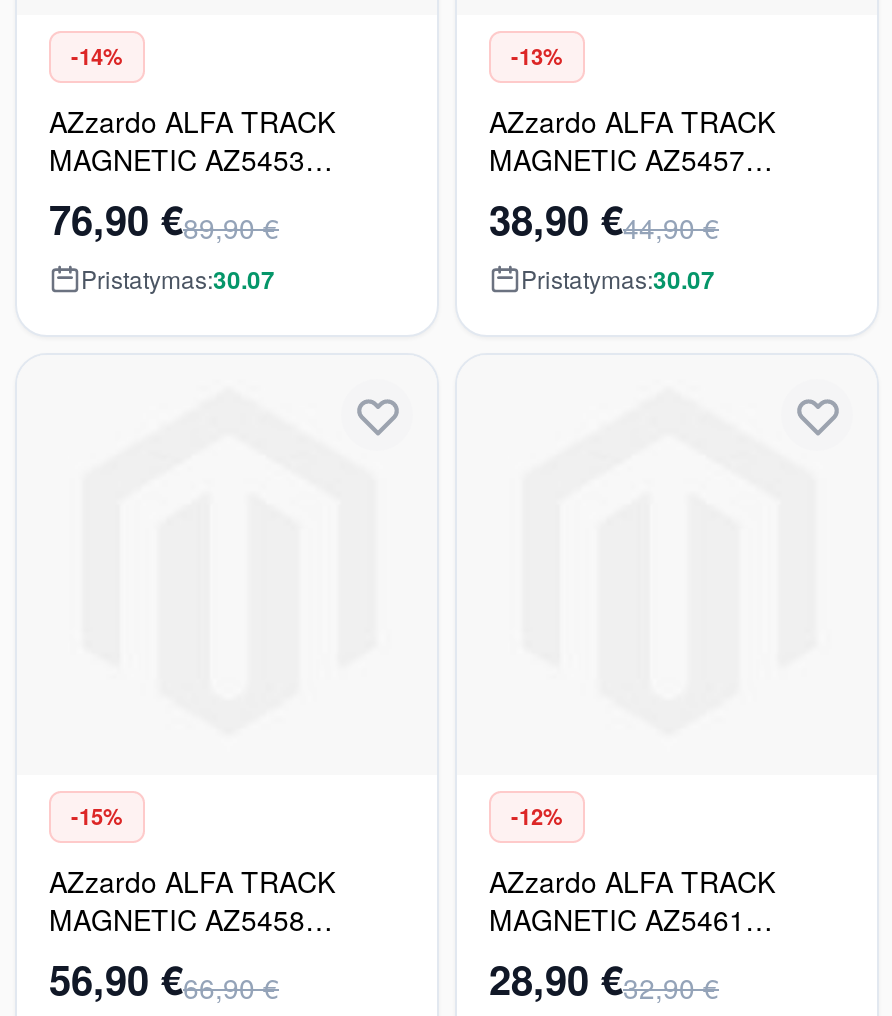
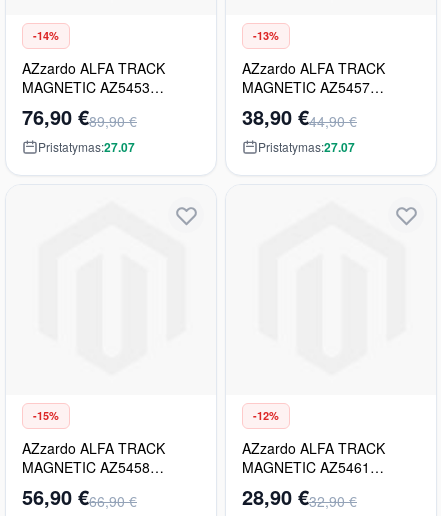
[81,261,275,297] Pristatymas:30.07 -> [38,138,135,156] Pristatymas:27.07
[521,261,715,297] Pristatymas:30.07 -> [258,138,355,156] Pristatymas:27.07

